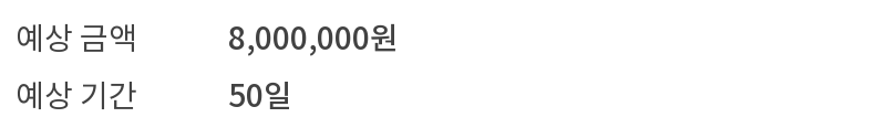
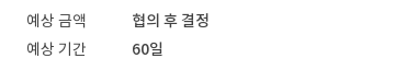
[228,19,399,58] 8,000,000원 -> [132,11,210,31] 협의 후 결정
[228,76,292,116] 50일 -> [132,39,164,59] 60일

